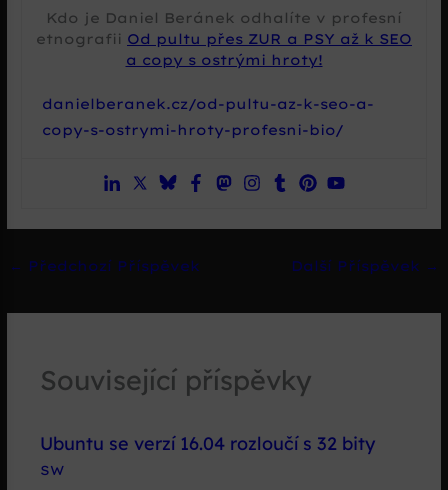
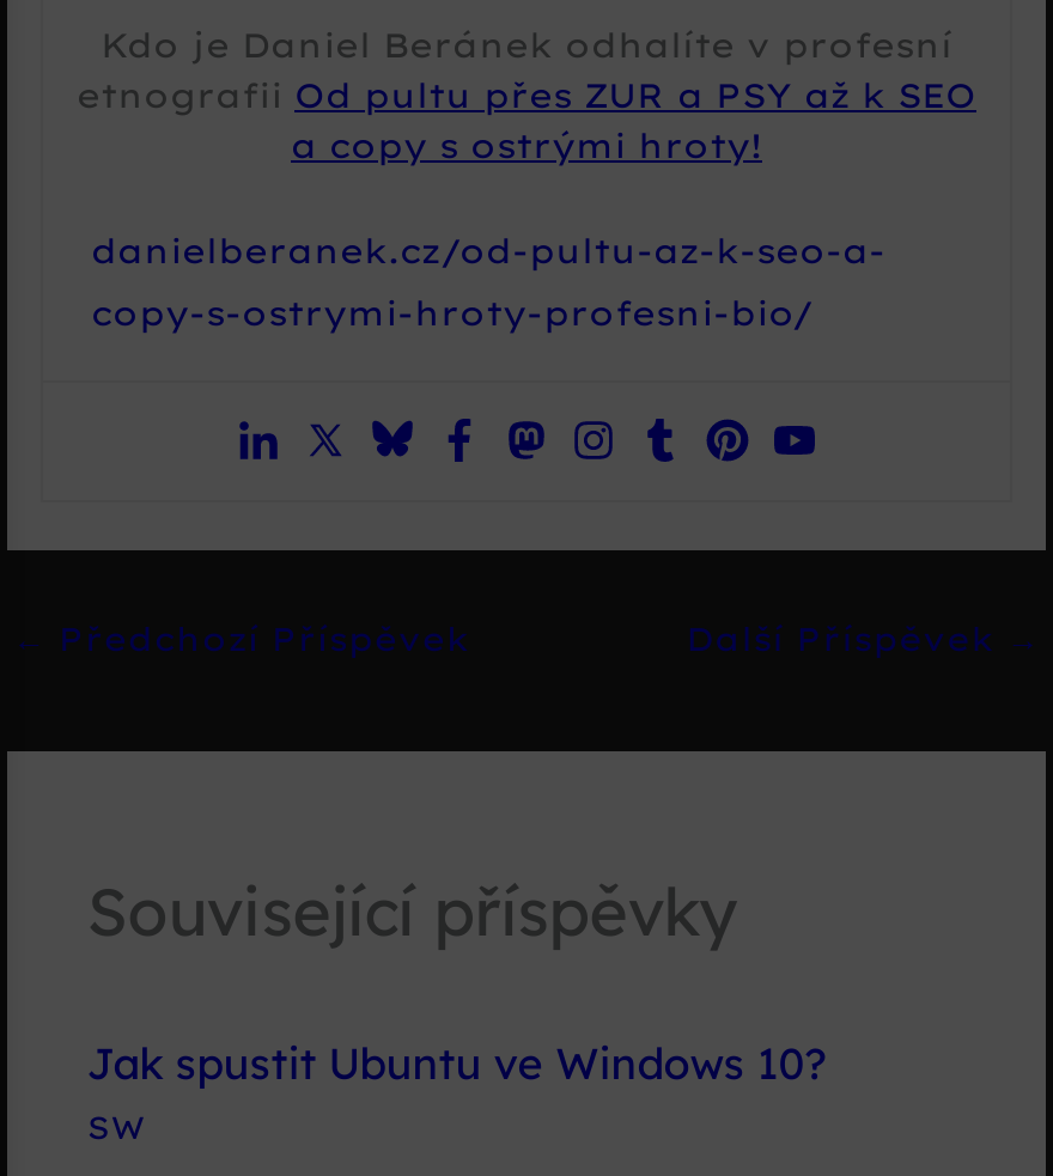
[40,432,375,455] Ubuntu se verzí 16.04 rozloučí s 32 bity -> [87,1037,826,1092] Jak spustit Ubuntu ve Windows 10?

